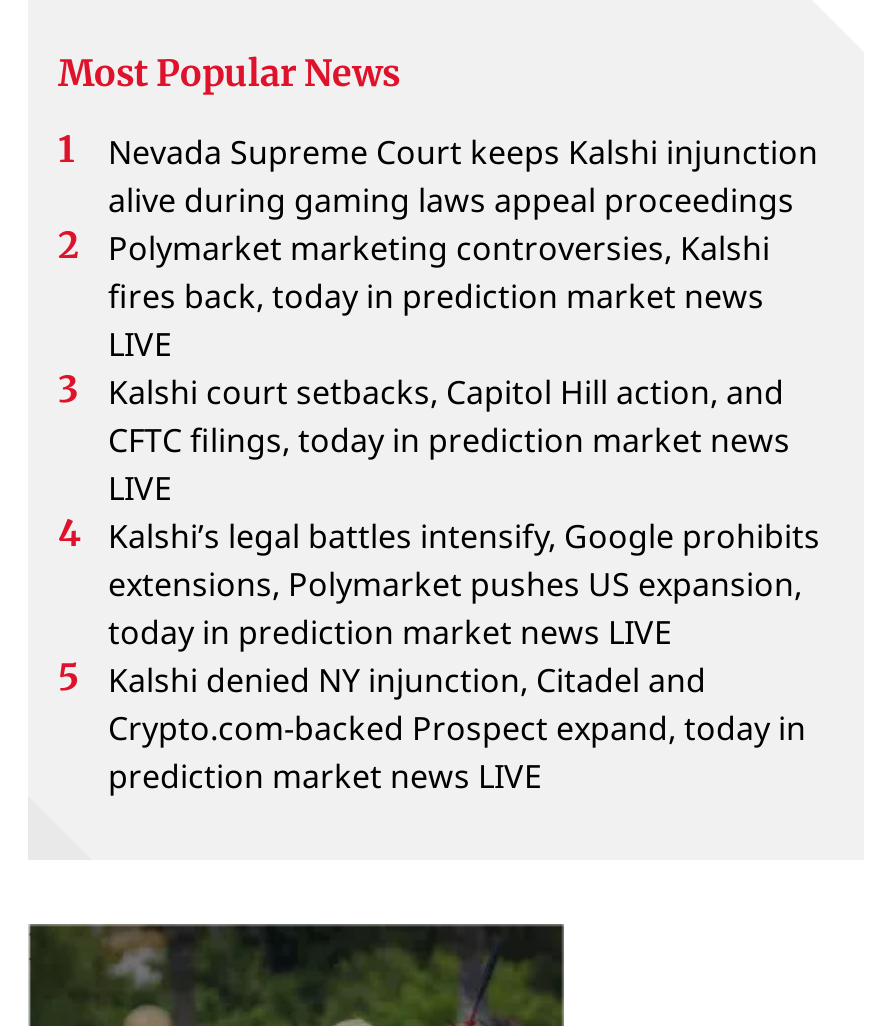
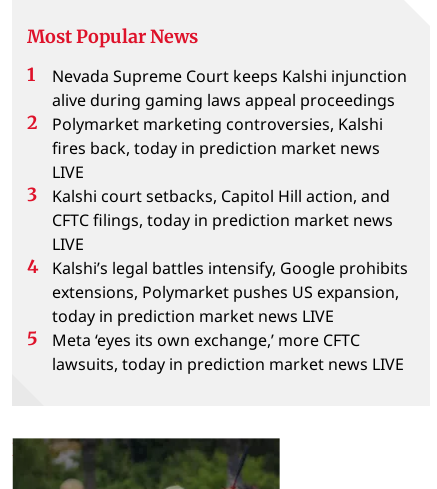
[108,658,806,798] Kalshi denied NY injunction, Citadel and | Crypto.com-backed Prospect expand, today in | prediction market news LIVE -> [52,329,404,375] Meta ‘eyes its own exchange,’ more CFTC | lawsuits, today in prediction market news LIVE

